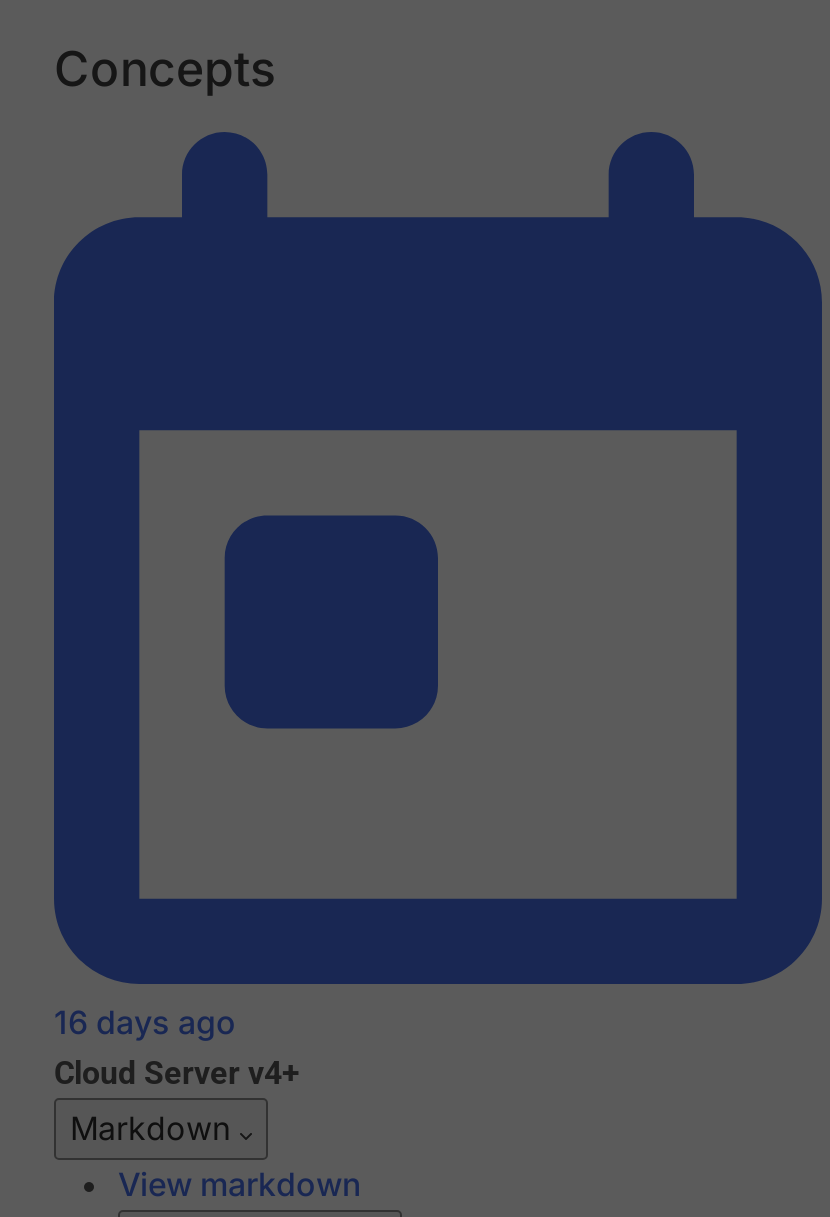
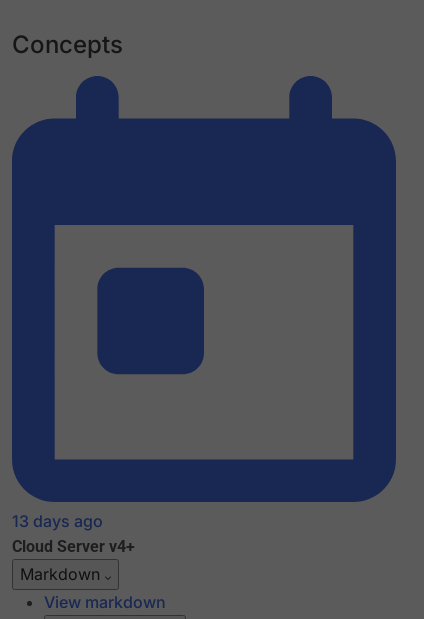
[54,1003,236,1043] 16 days ago -> [12,511,103,531] 13 days ago

